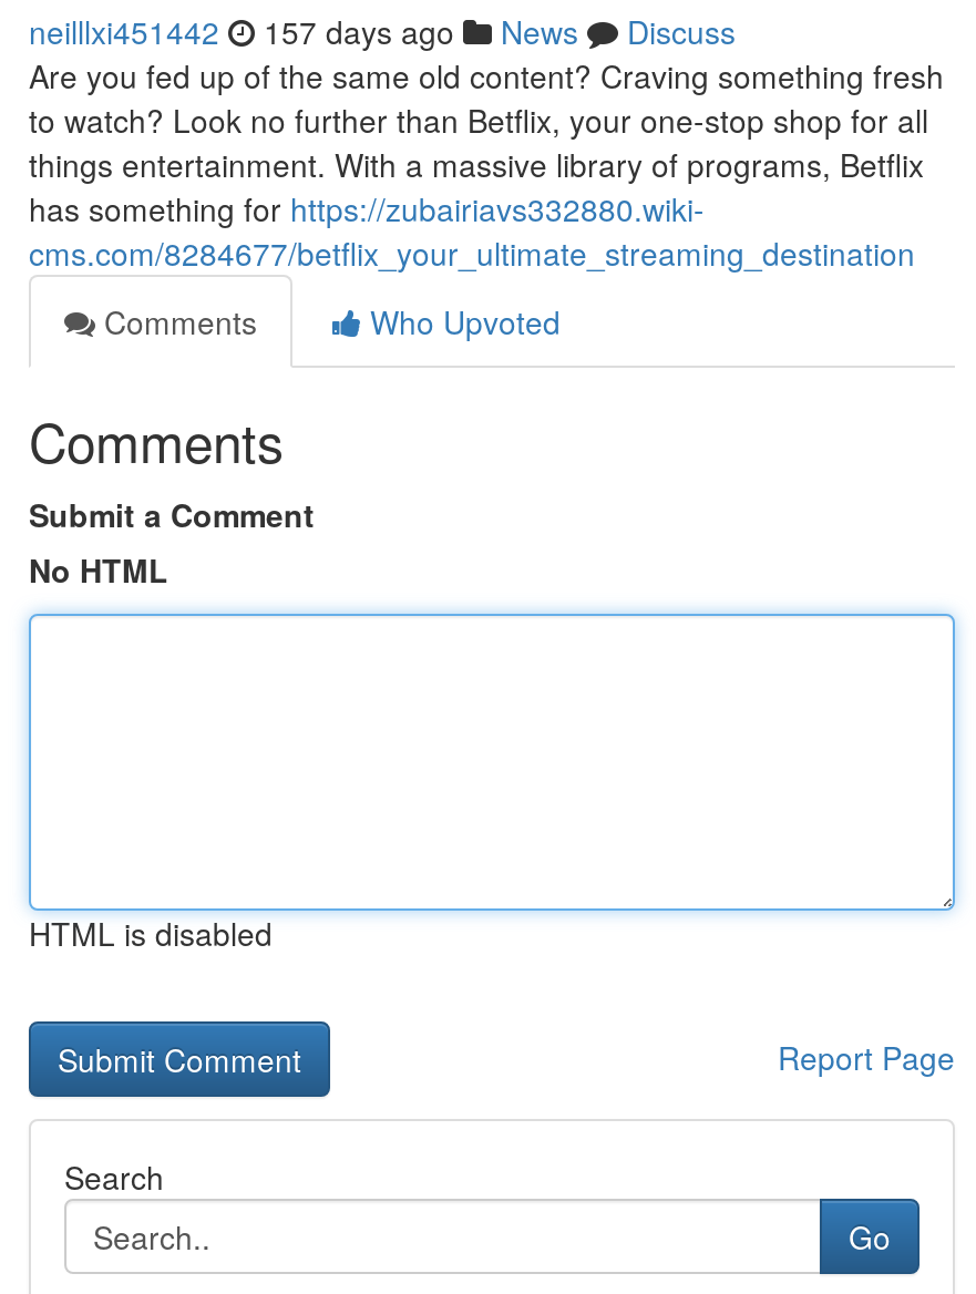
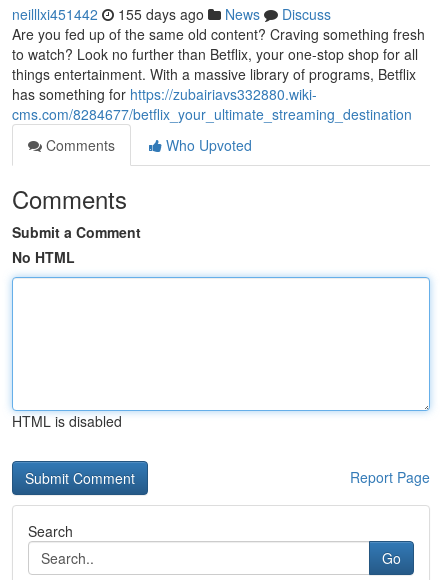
[29,9,736,53] neilllxi451442 157 days ago News Discuss -> [12,4,331,24] neilllxi451442 155 days ago News Discuss

